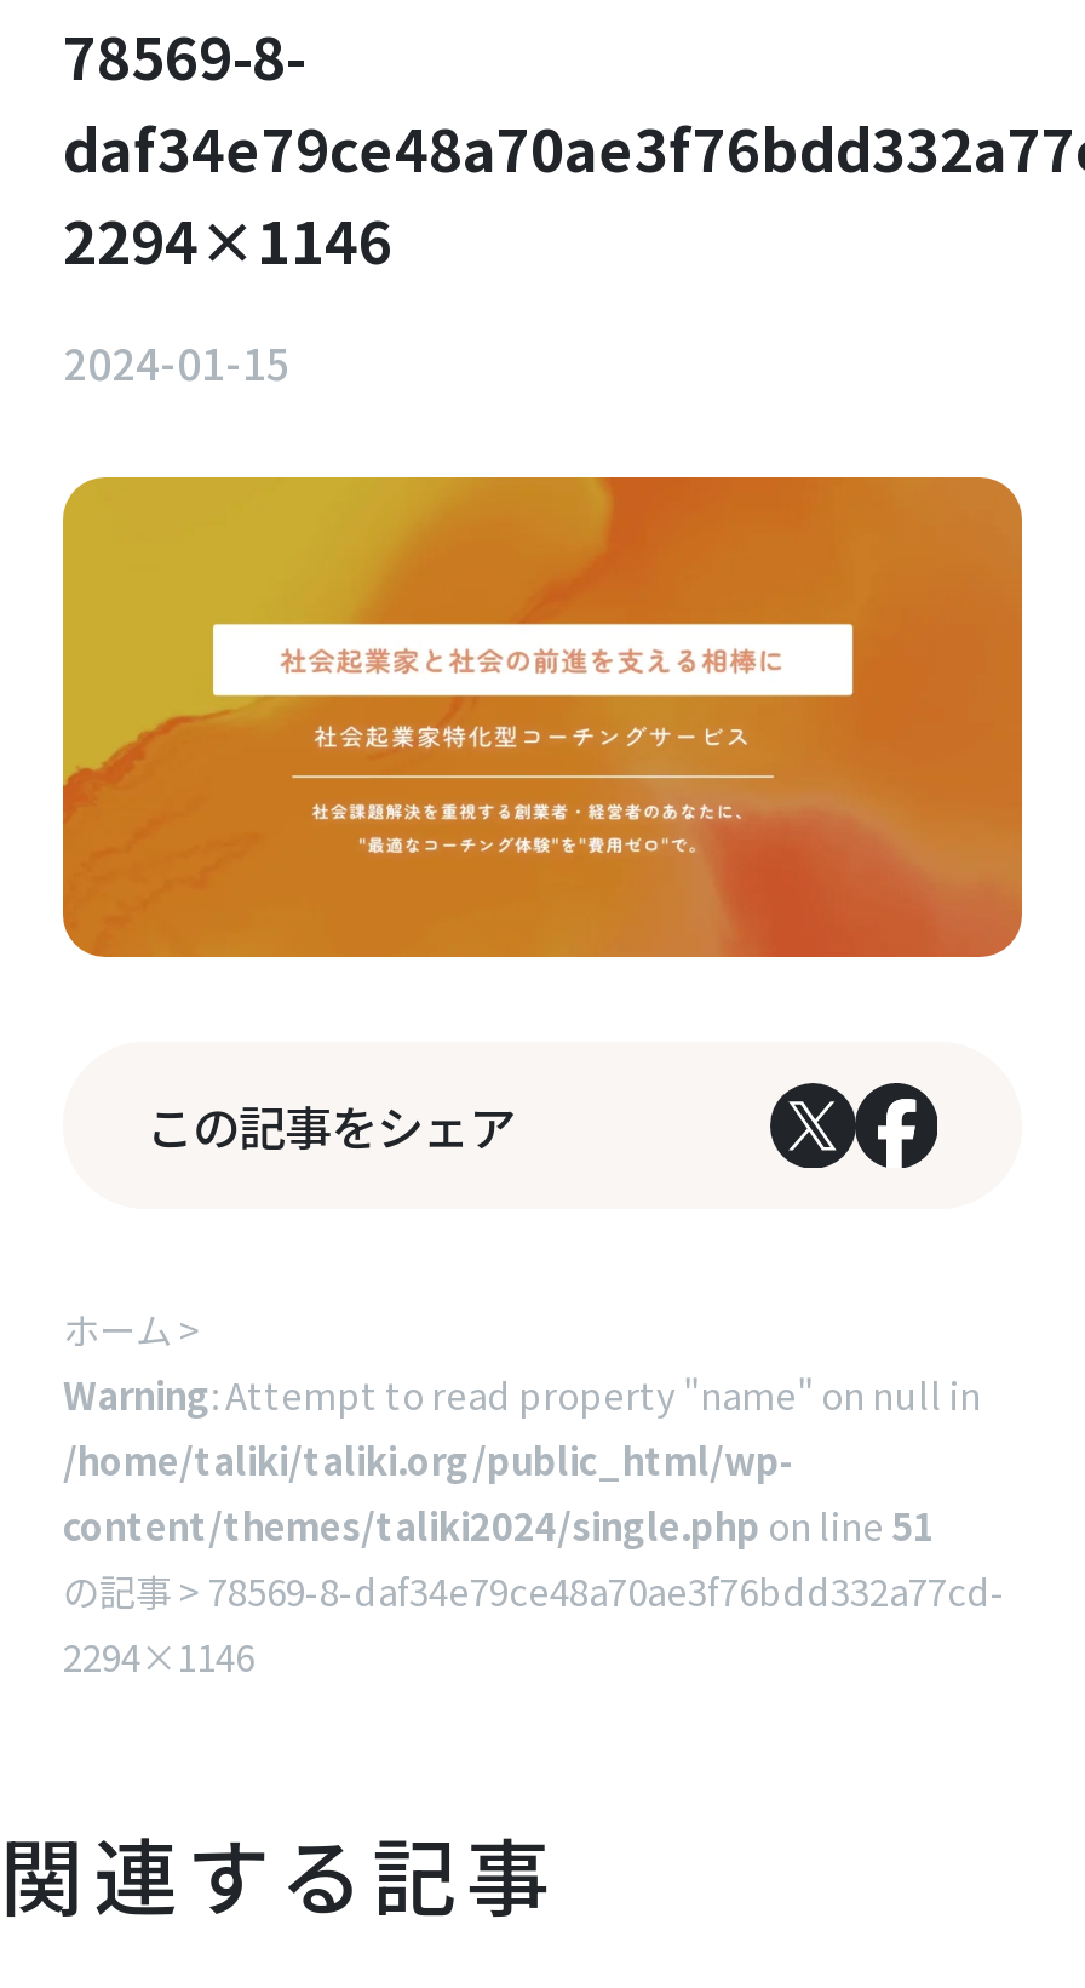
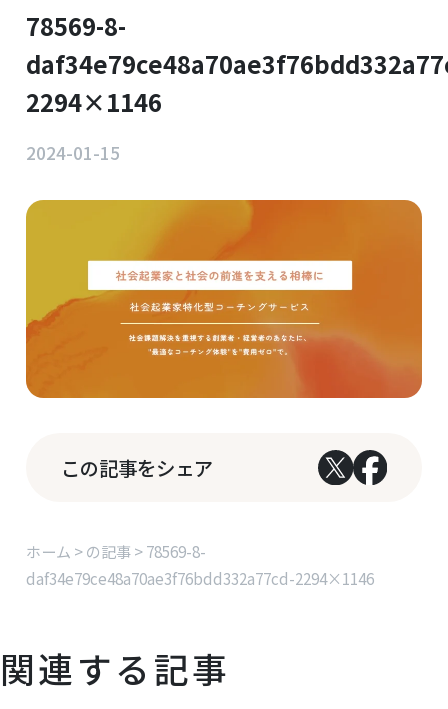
[63,1366,981,1550] Warning: Attempt to read property "name" on null in | /home/taliki/taliki.org/public_html/wp- | content/themes/taliki2024/single.php on line 51 -> none

